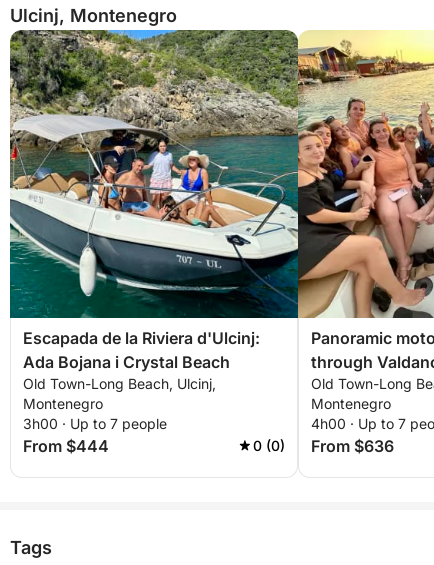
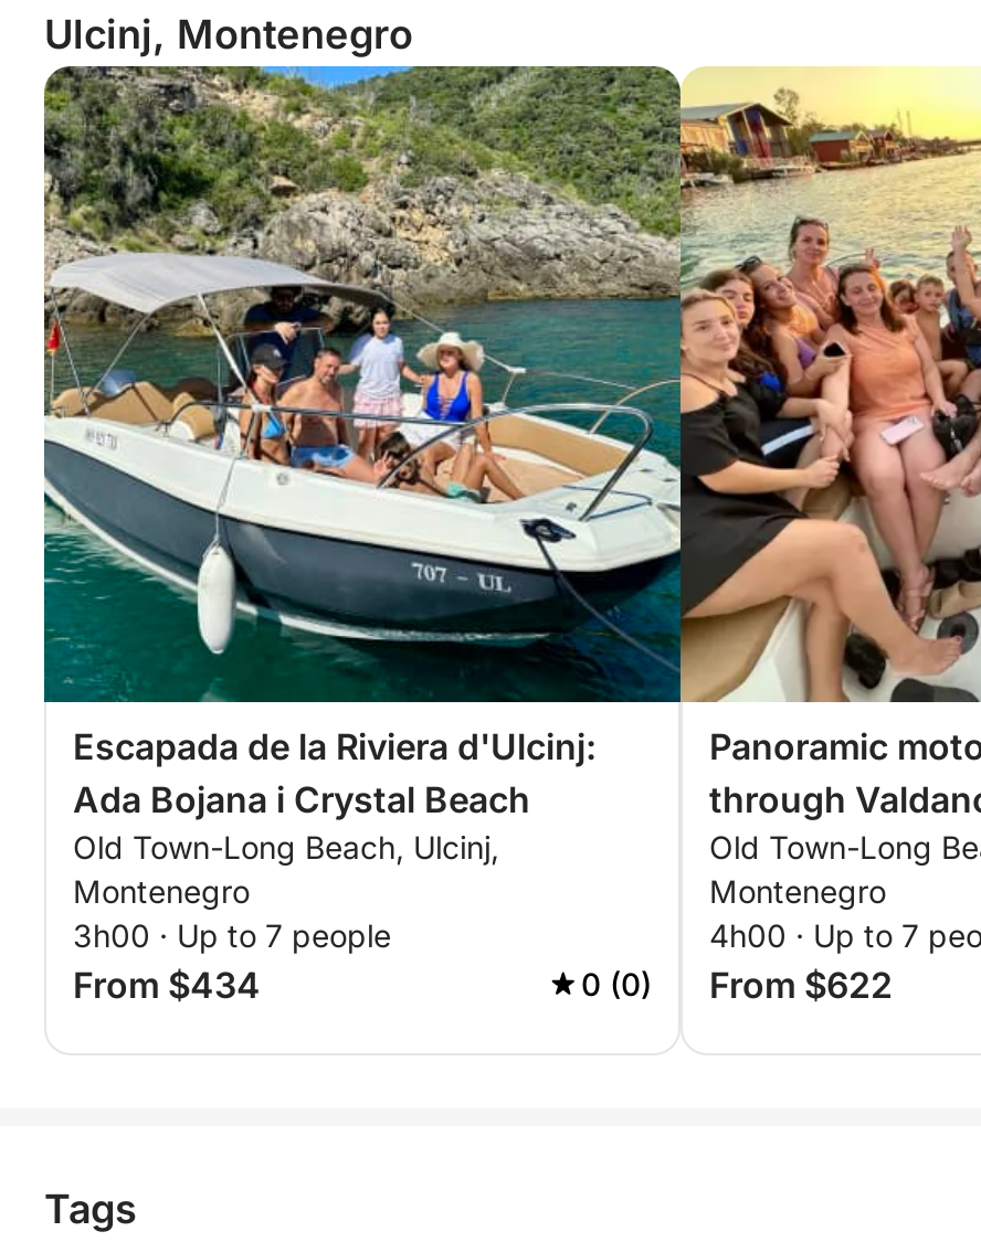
[23,436,109,456] From $444 -> [73,963,261,1007] From $434
[253,436,394,456] 0 (0) From $636 -> [581,963,893,1007] 0 (0) From $622

